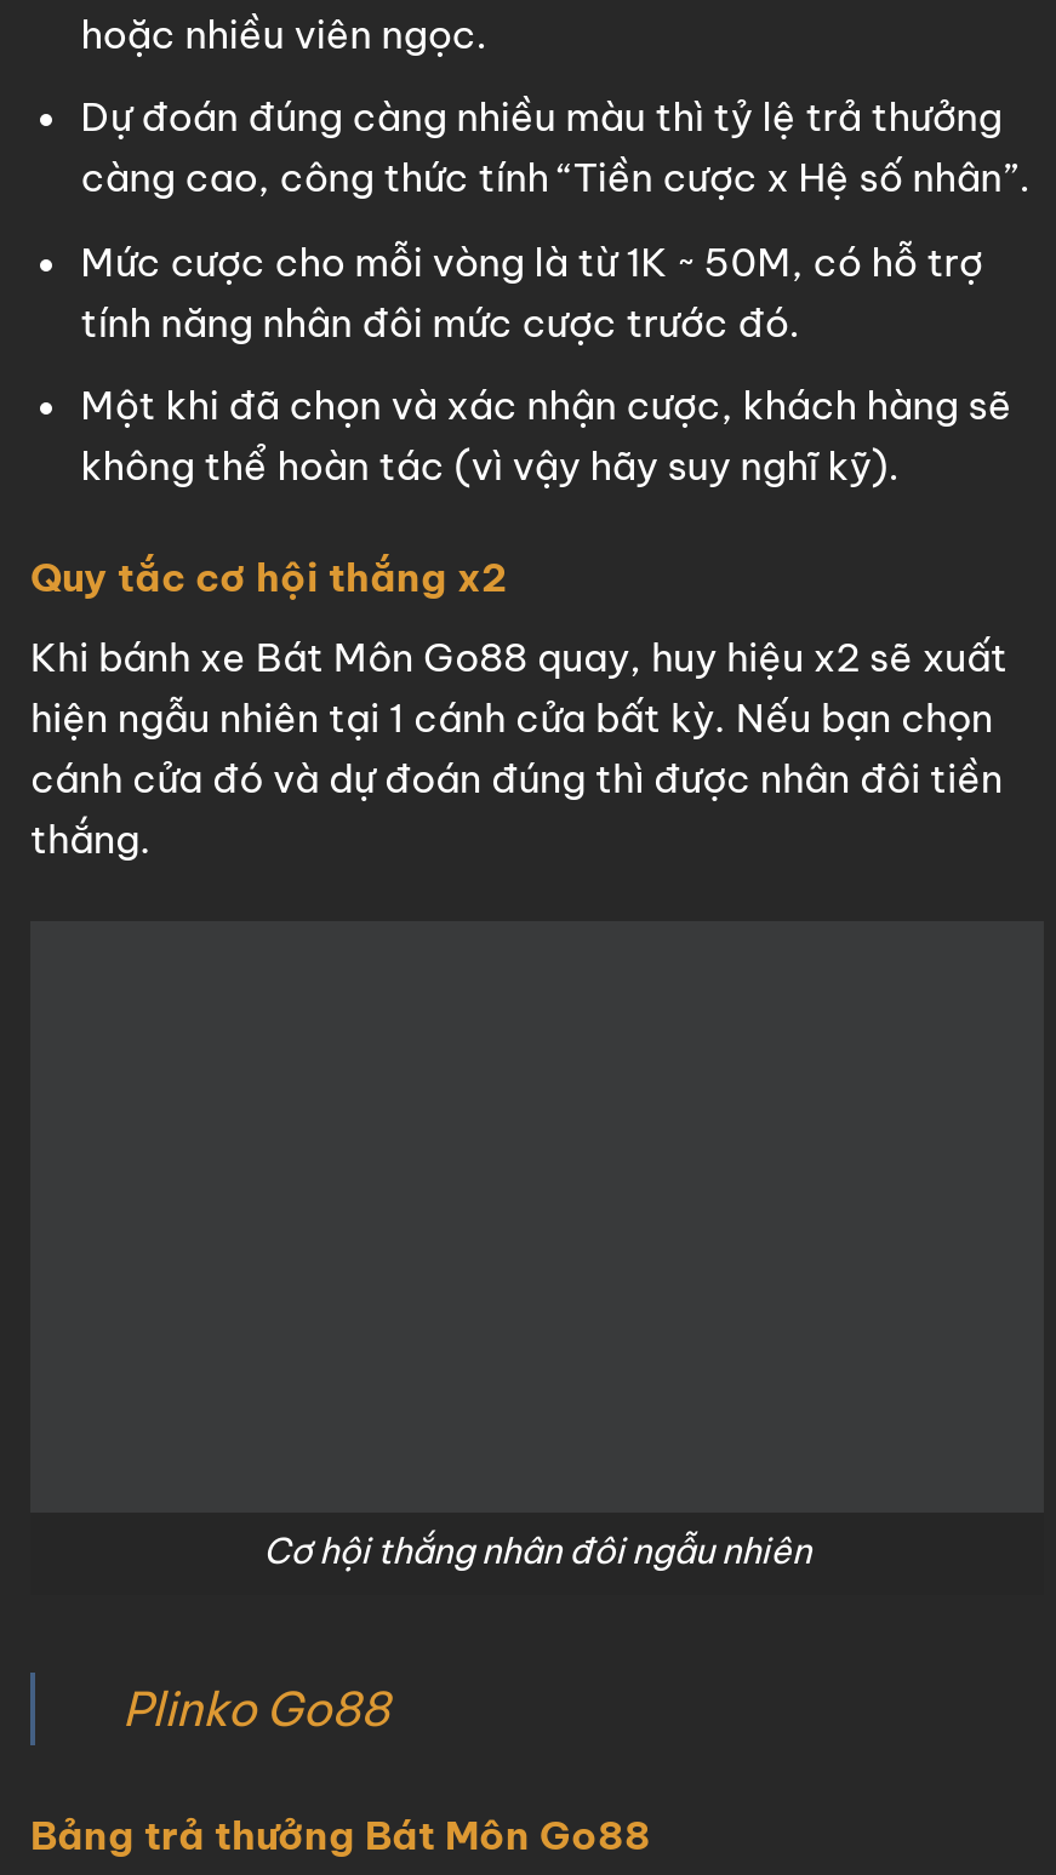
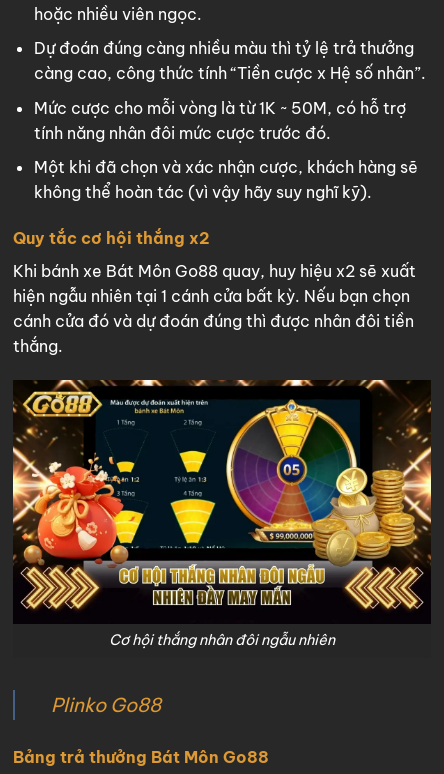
none -> [12,379,432,624] [image]

